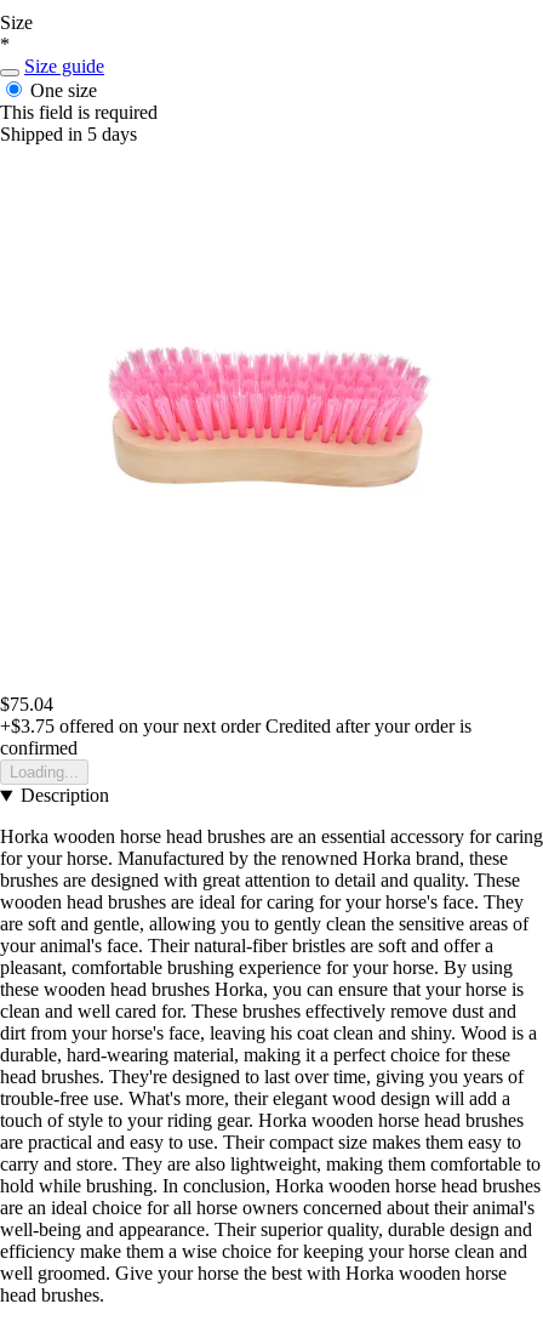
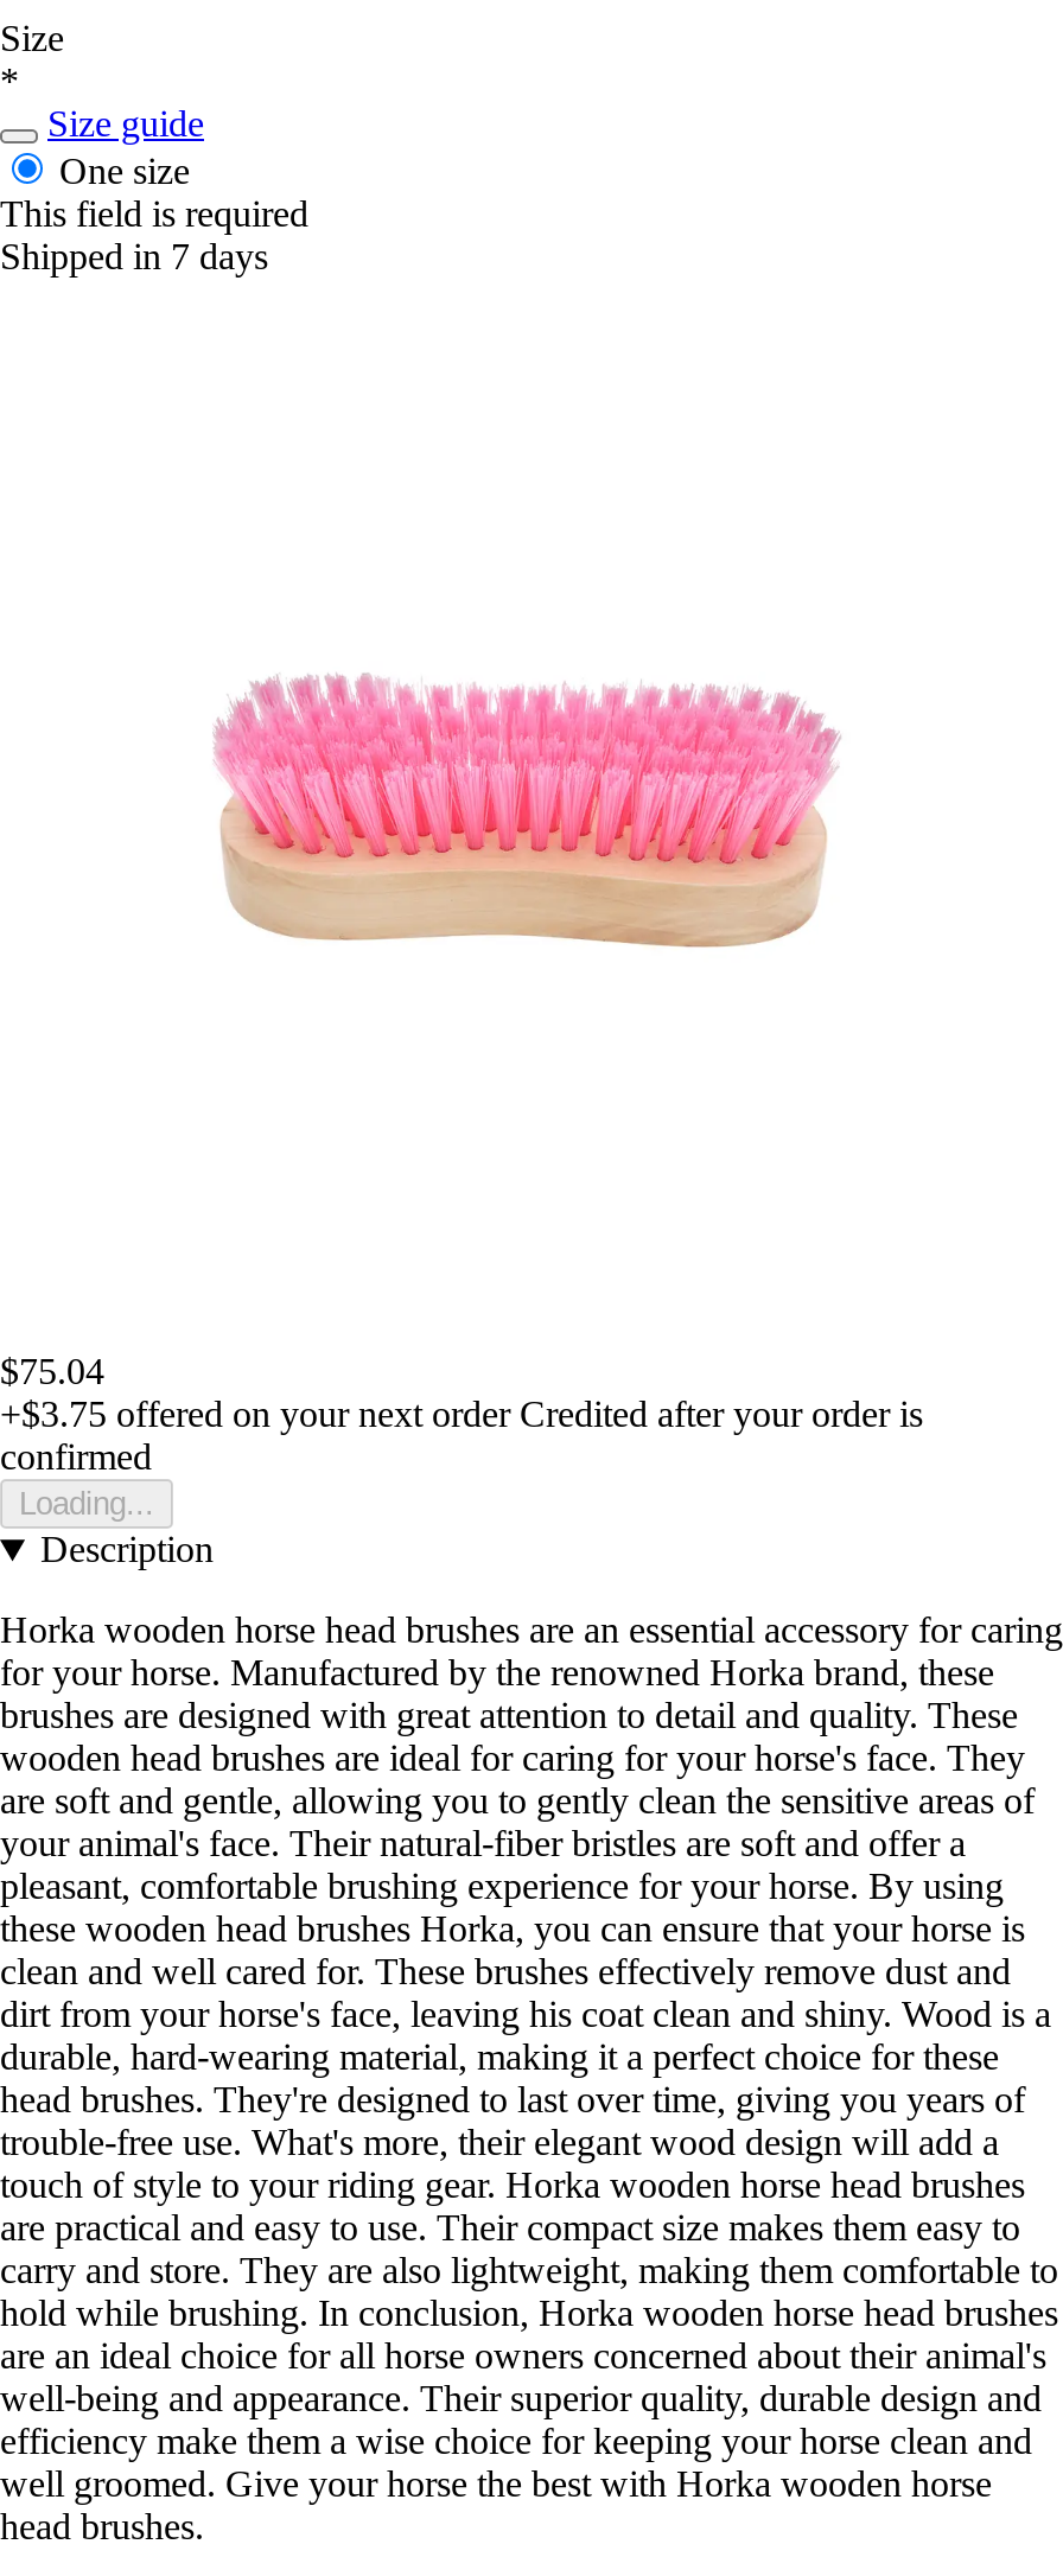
[0,124,137,145] Shipped in 5 days -> [0,237,268,278] Shipped in 7 days

